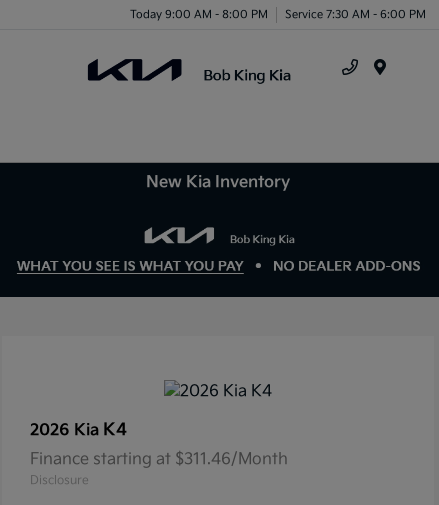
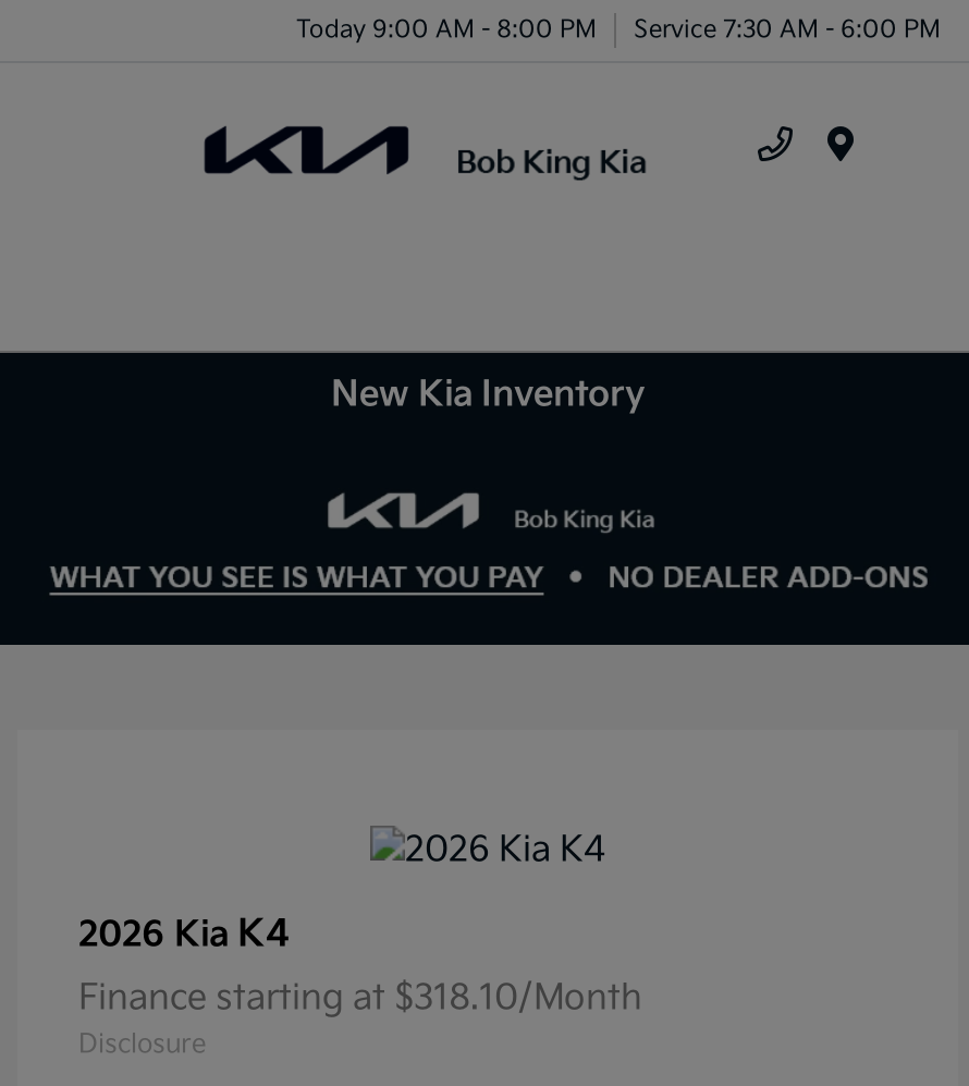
[30,450,288,469] Finance starting at $311.46/Month -> [78,978,642,1020] Finance starting at $318.10/Month

